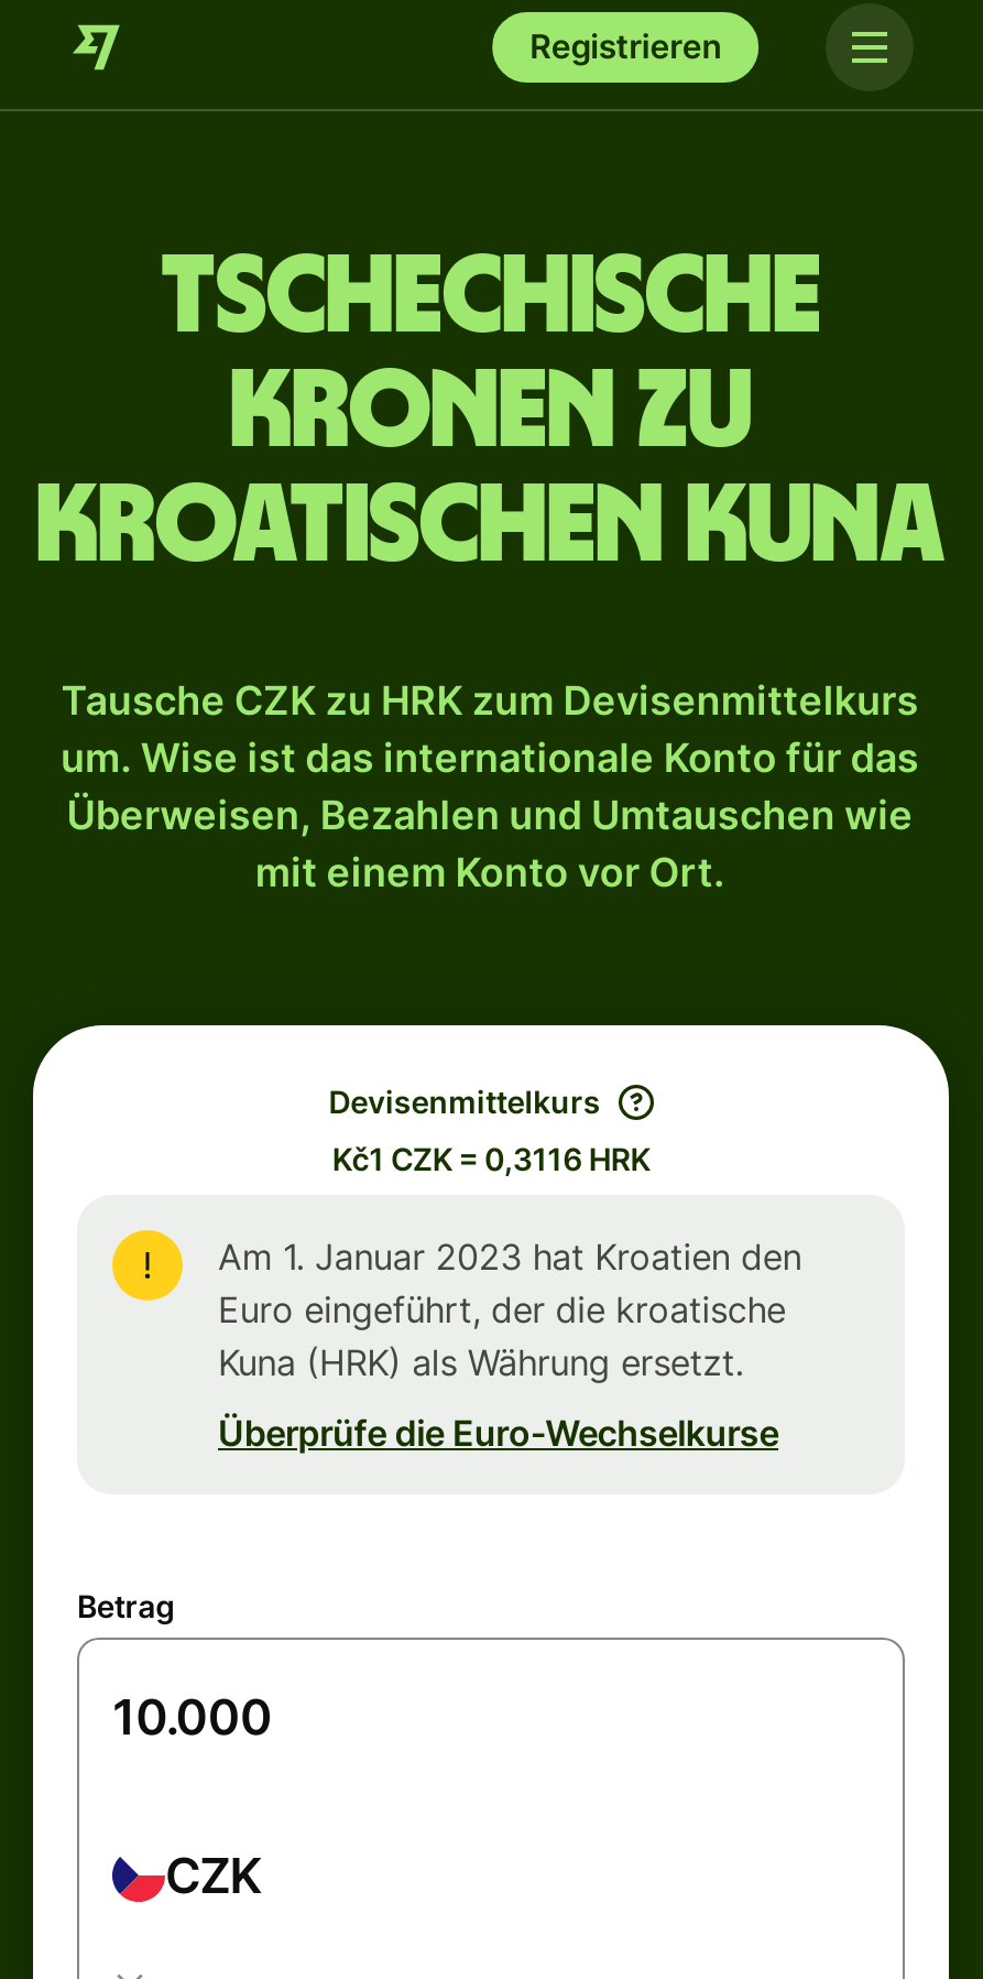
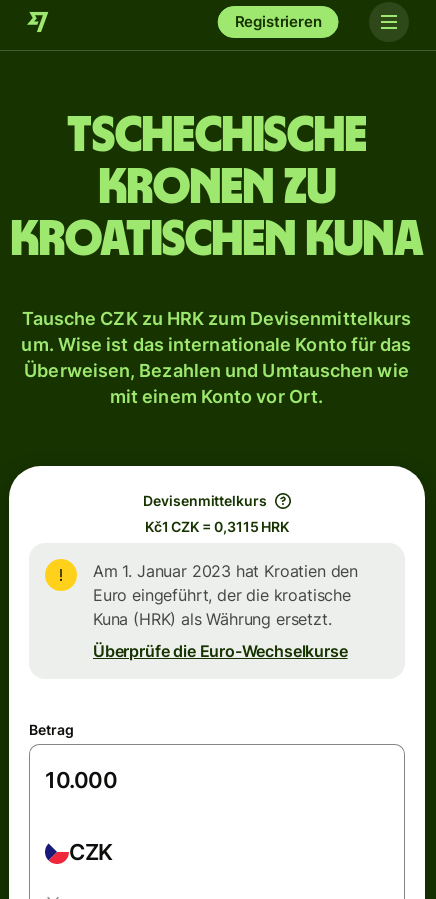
[332,1140,650,1177] Kč1 CZK = 0,3116 HRK -> [145,518,289,535] Kč1 CZK = 0,3115 HRK

